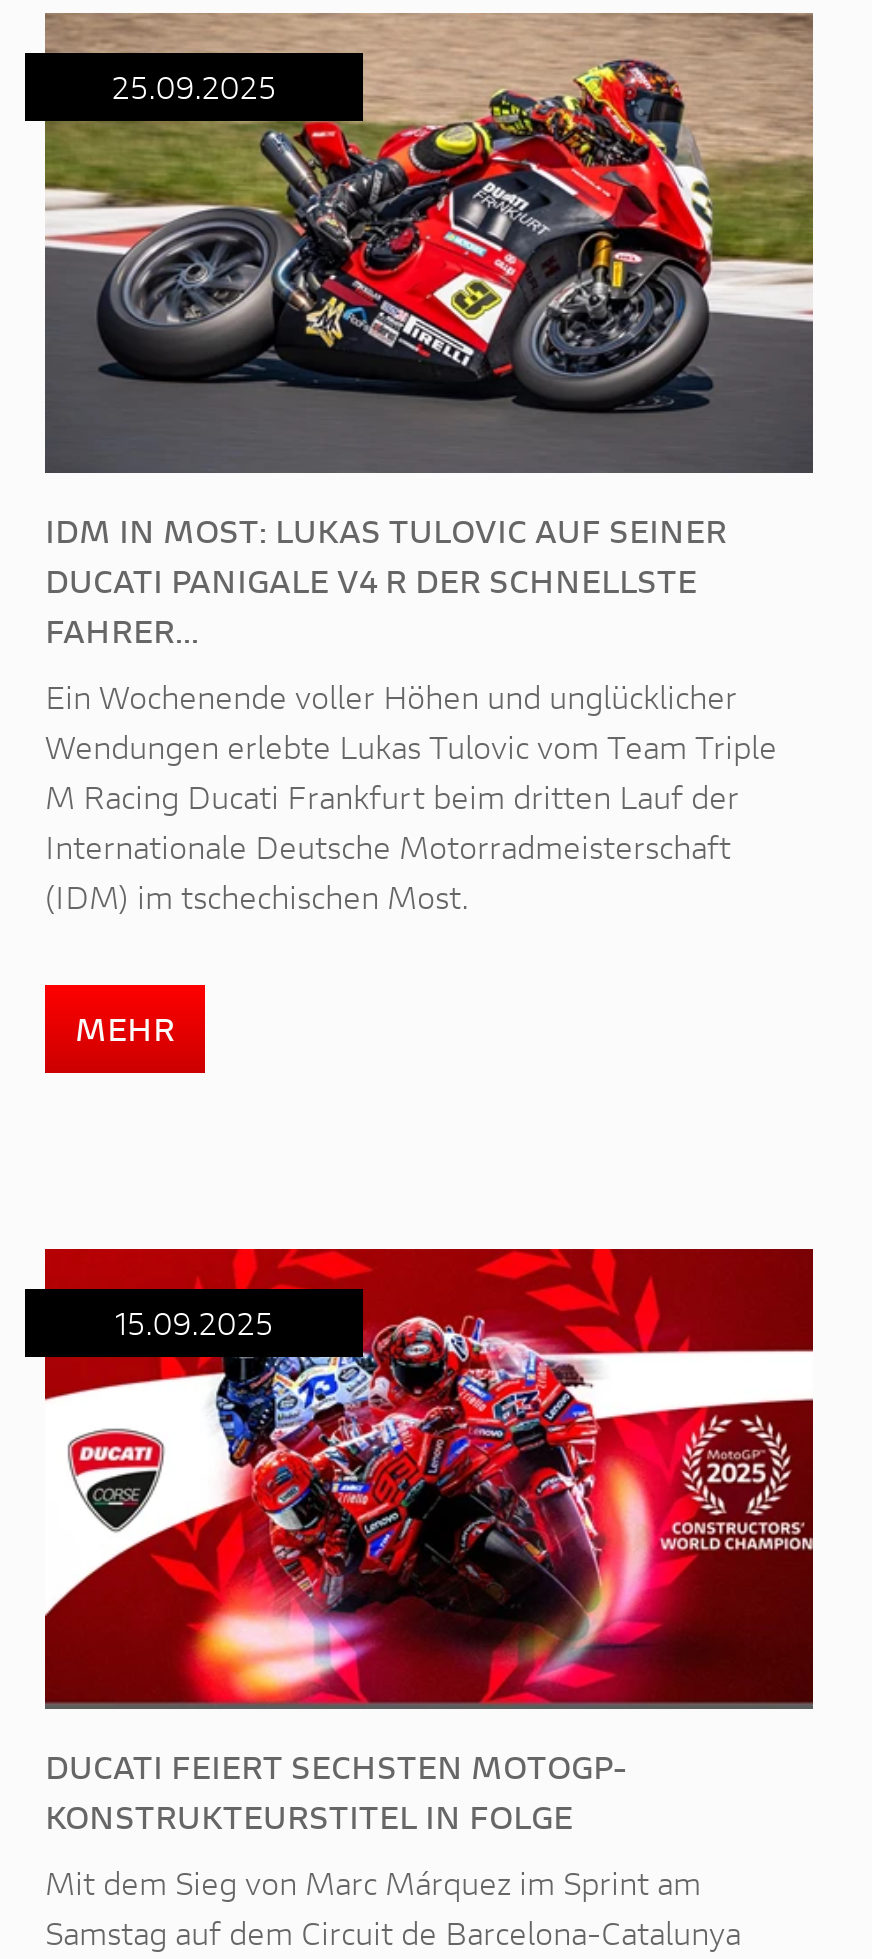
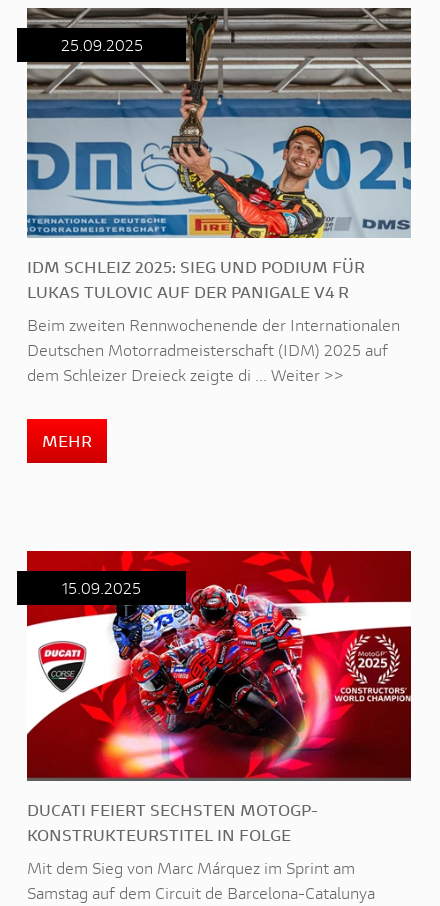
[45,11,813,651] [image] | IDM IN MOST: LUKAS TULOVIC AUF SEINER | DUCATI PANIGALE V4 R DER SCHNELLSTE | FAHRER... -> [27,7,411,302] [image] | IDM SCHLEIZ 2025: SIEG UND PODIUM FÜR | LUKAS TULOVIC AUF DER PANIGALE V4 R
[45,675,777,917] Ein Wochenende voller Höhen und unglücklicher | Wendungen erlebte Lukas Tulovic vom Team Triple | M Racing Ducati Frankfurt beim dritten Lauf der | Internationale Deutsche Motorradmeisterschaft | (IDM) im tschechischen Most. -> [27,314,400,385] Beim zweiten Rennwochenende der Internationalen | Deutschen Motorradmeisterschaft (IDM) 2025 auf | dem Schleizer Dreieck zeigte di ... Weiter >>

